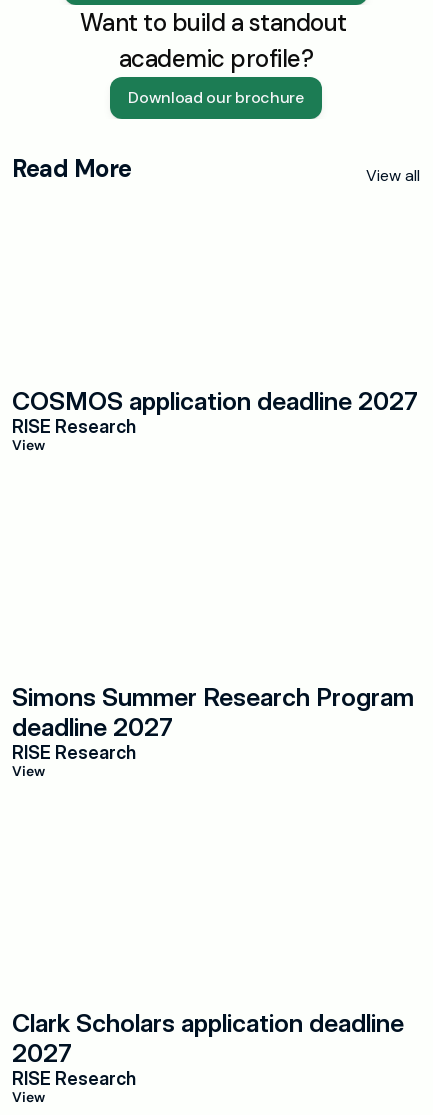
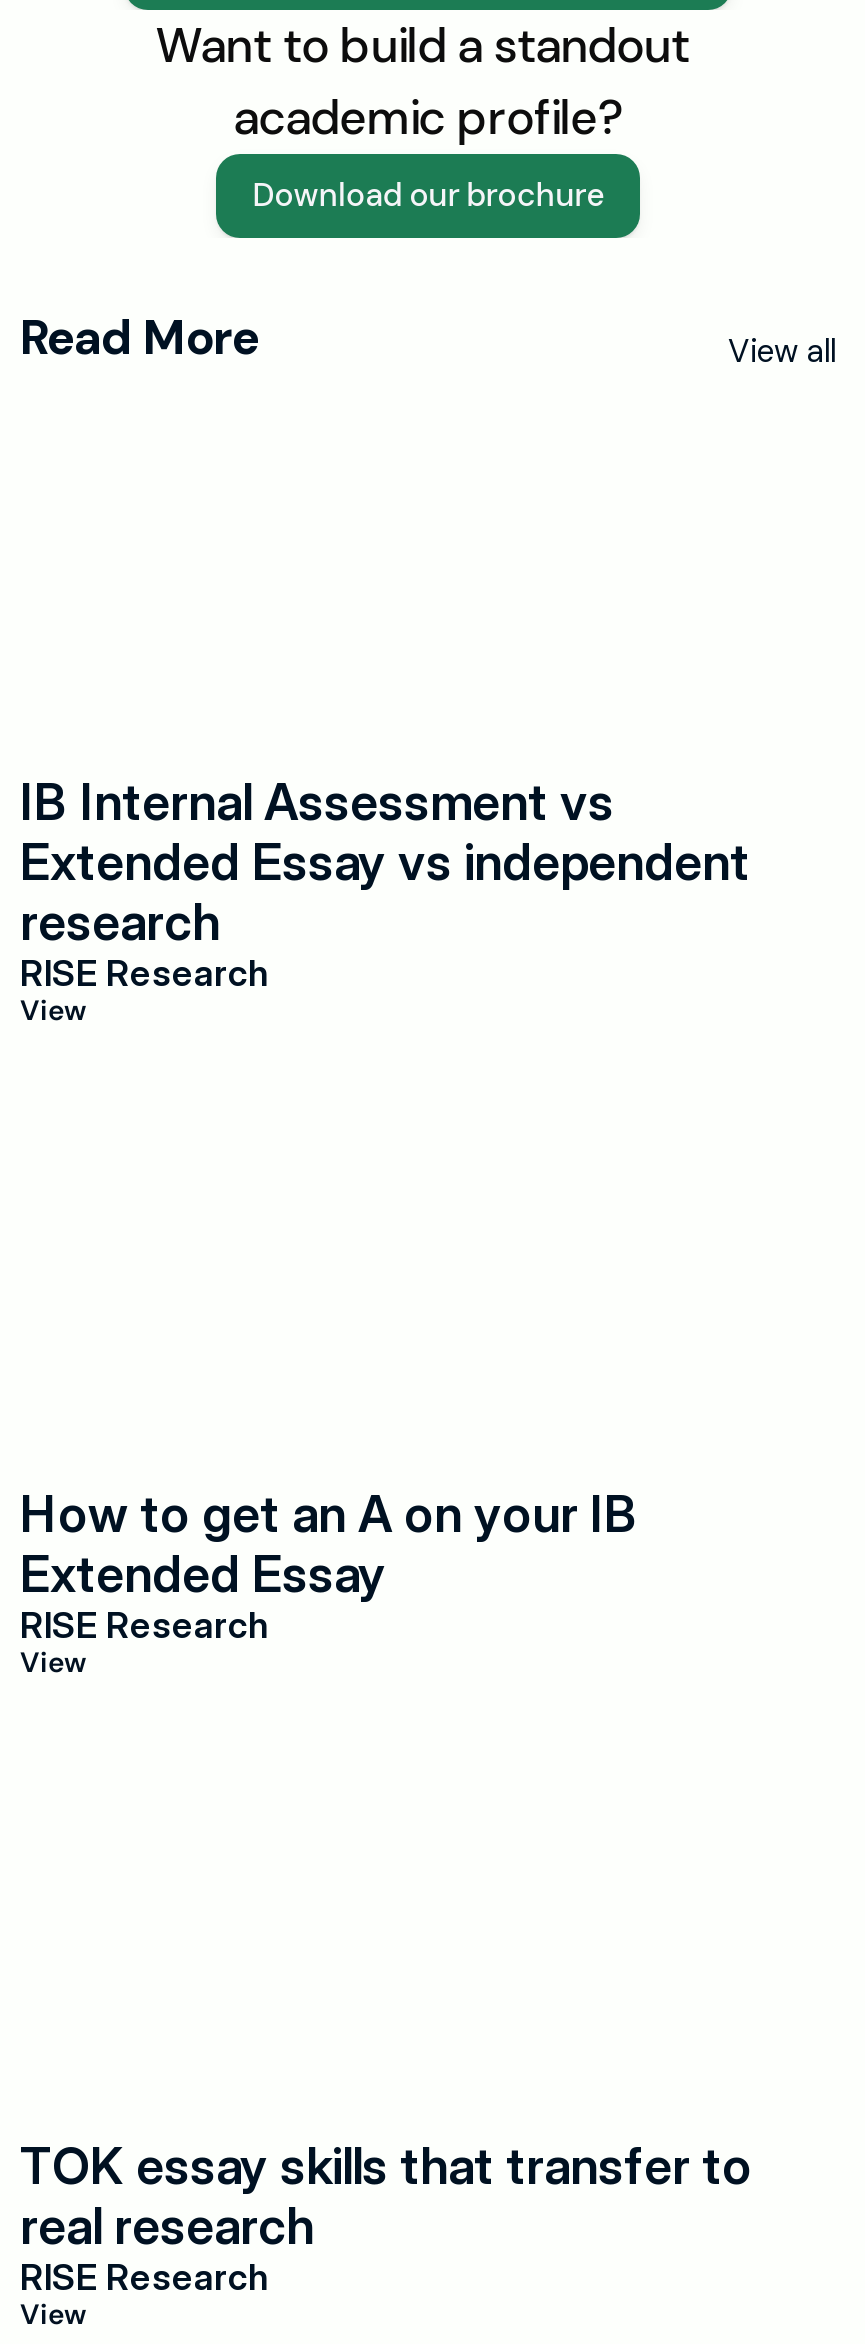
[12,386,418,416] COSMOS application deadline 2027 -> [20,772,750,952] IB Internal Assessment vs | Extended Essay vs independent | research
[12,682,414,742] Simons Summer Research Program | deadline 2027 -> [20,1484,638,1604] How to get an A on your IB | Extended Essay
[12,1008,404,1068] Clark Scholars application deadline | 2027 -> [20,2136,752,2256] TOK essay skills that transfer to | real research

